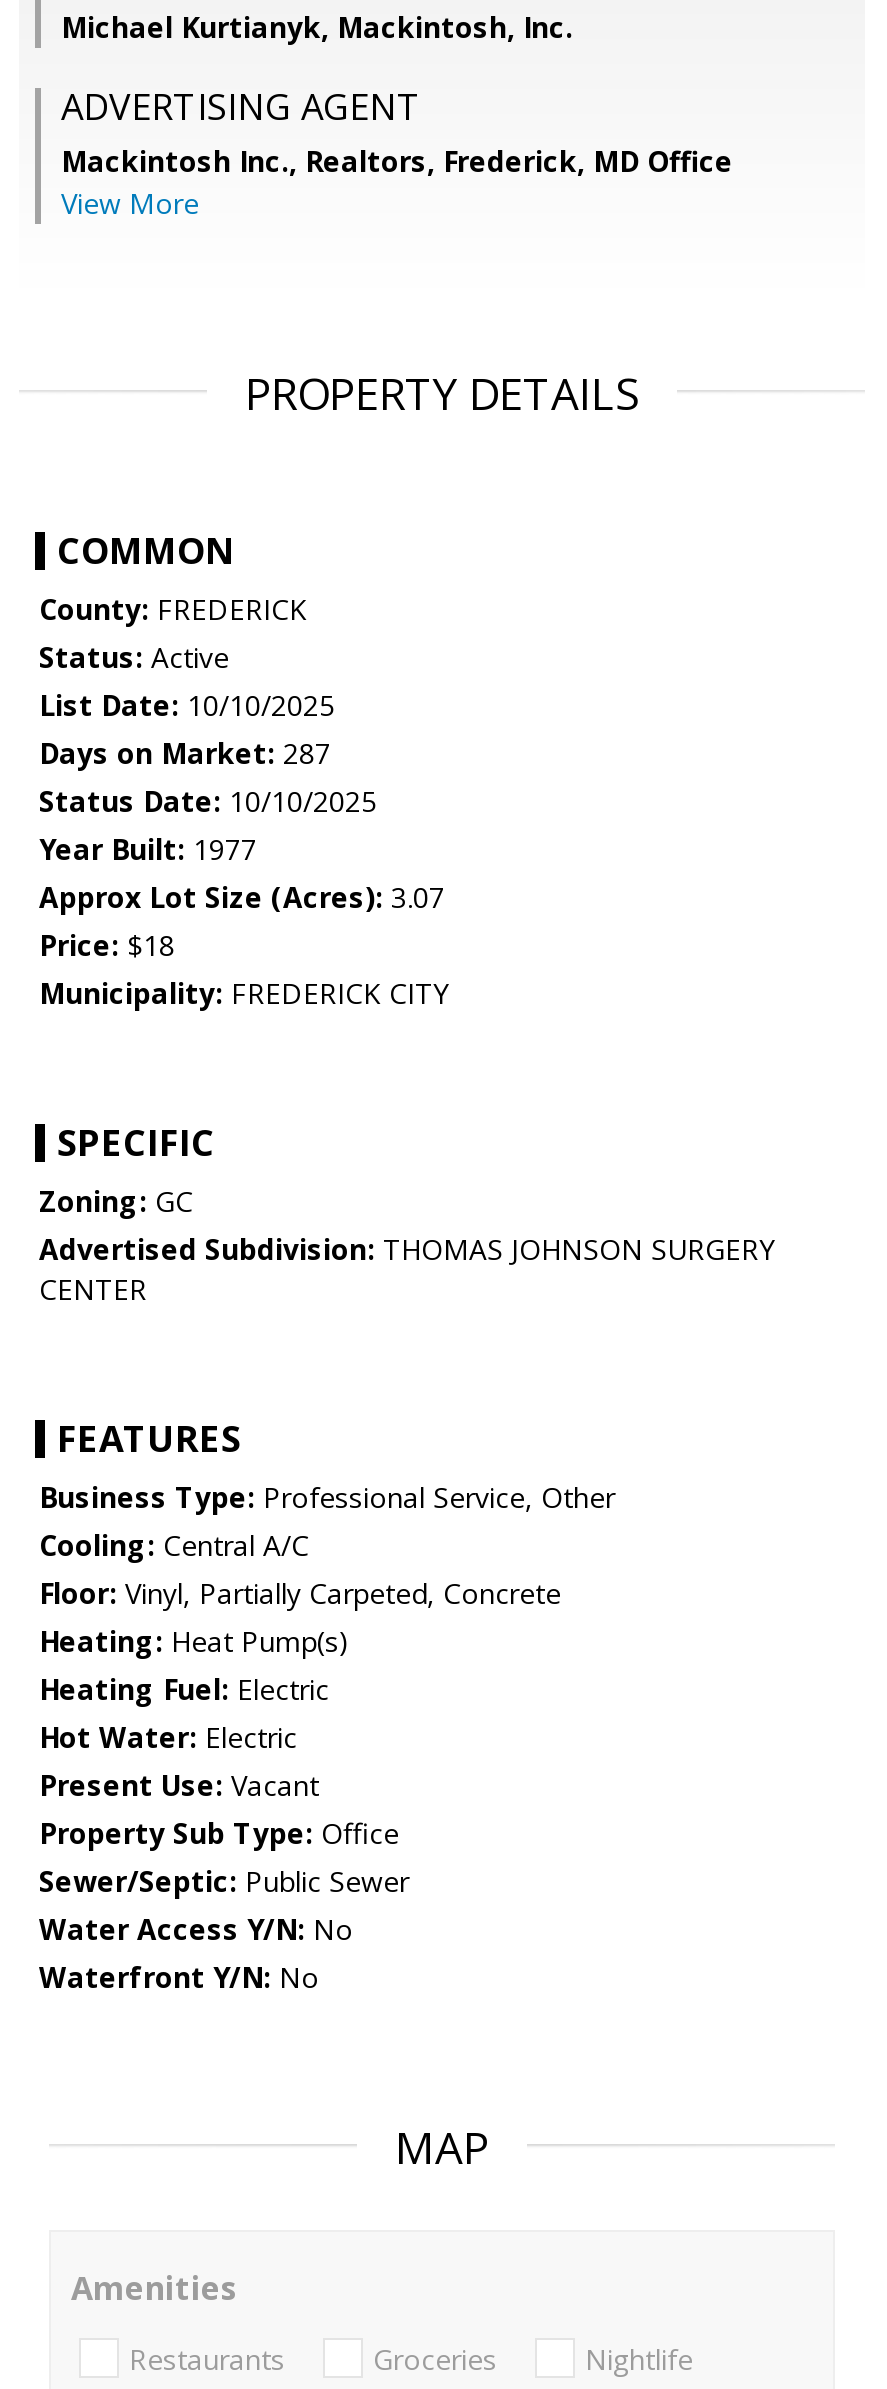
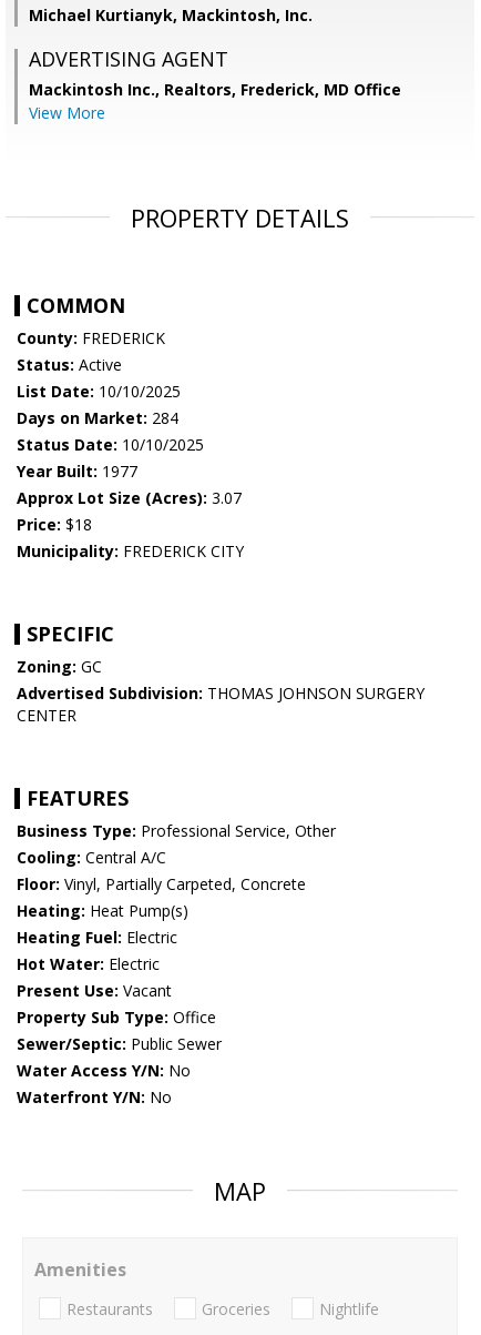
[39,735,331,773] Days on Market: 287 -> [17,408,178,429] Days on Market: 284

